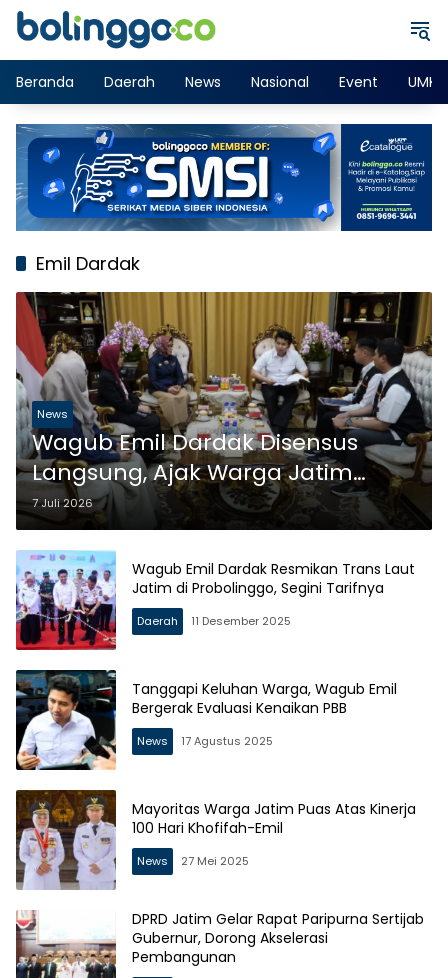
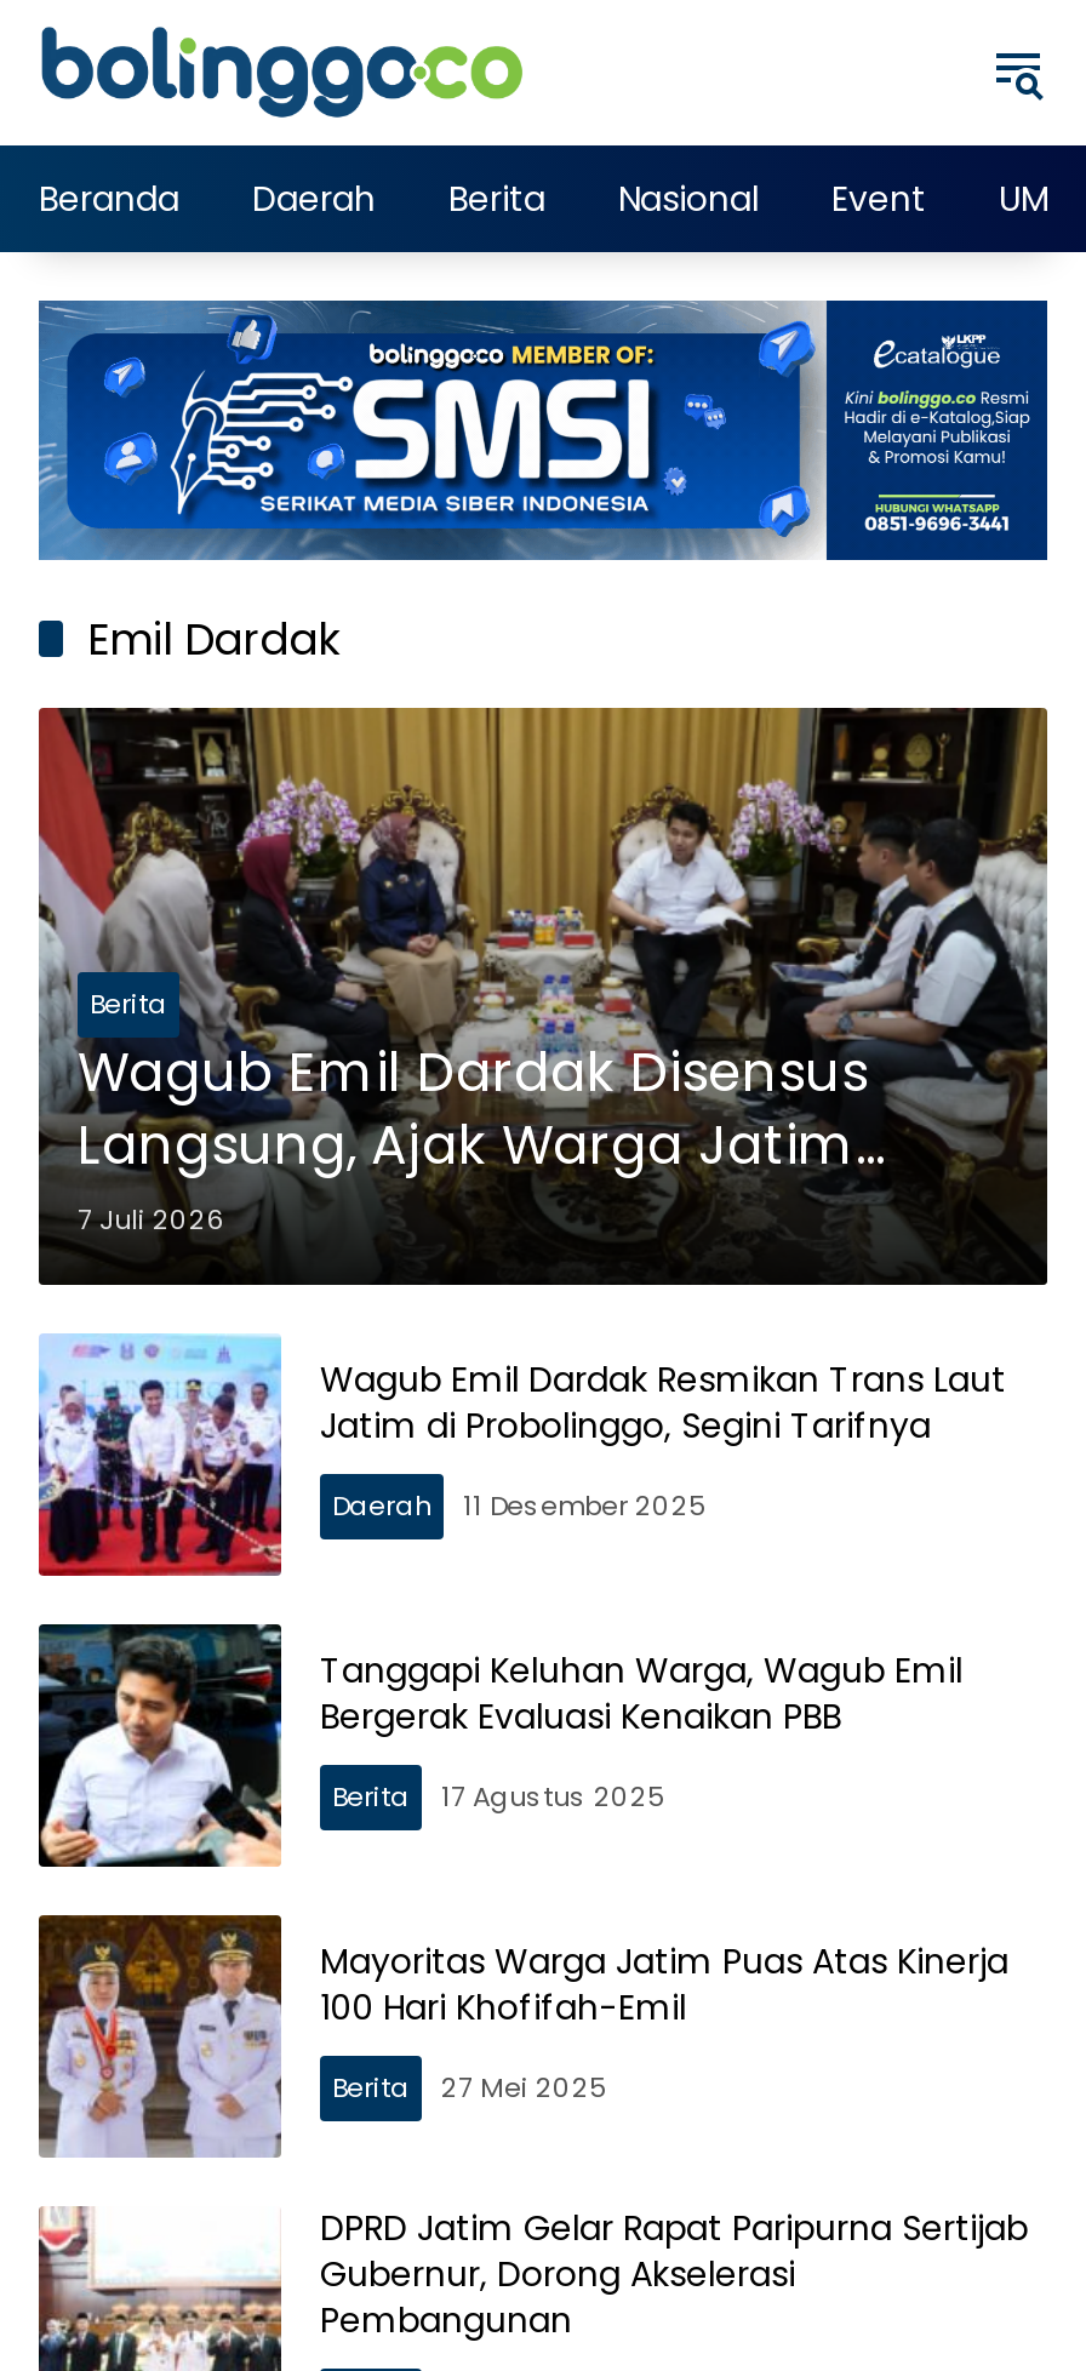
[185,71,221,91] News -> [448,173,545,222] Berita
[37,406,68,422] News -> [90,984,167,1023] Berita
[137,733,168,749] News -> [332,1777,410,1816] Berita
[137,853,168,869] News -> [332,2068,410,2107] Berita

